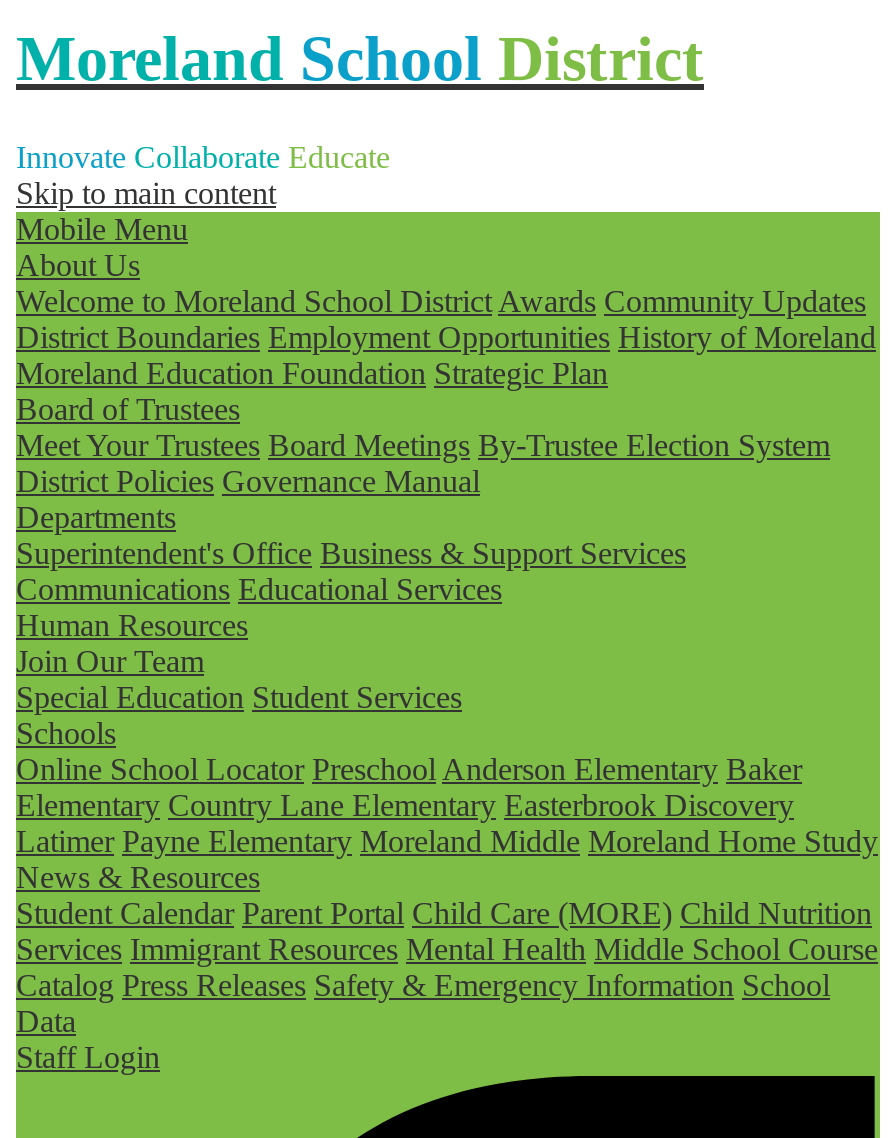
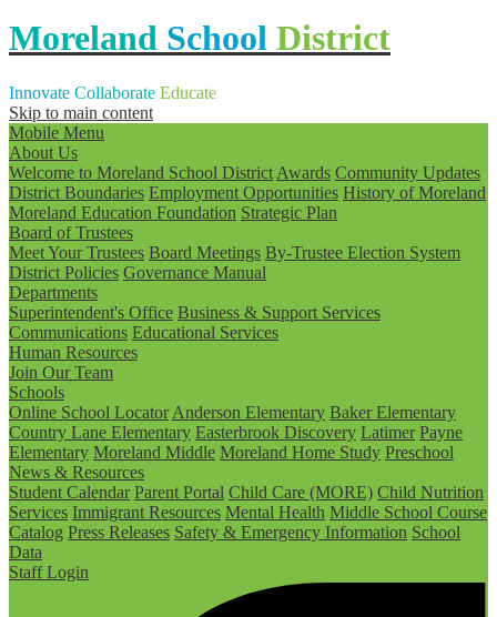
[16,680,462,714] Special Education Student Services -> none
[16,752,878,858] Online School Locator Preschool Anderson Elementary Baker | Elementary Country Lane Elementary Easterbrook Discovery | Latimer Payne Elementary Moreland Middle Moreland Home Study -> [9,403,463,462] Online School Locator Anderson Elementary Baker Elementary | Country Lane Elementary Easterbrook Discovery Latimer Payne | Elementary Moreland Middle Moreland Home Study Preschool

